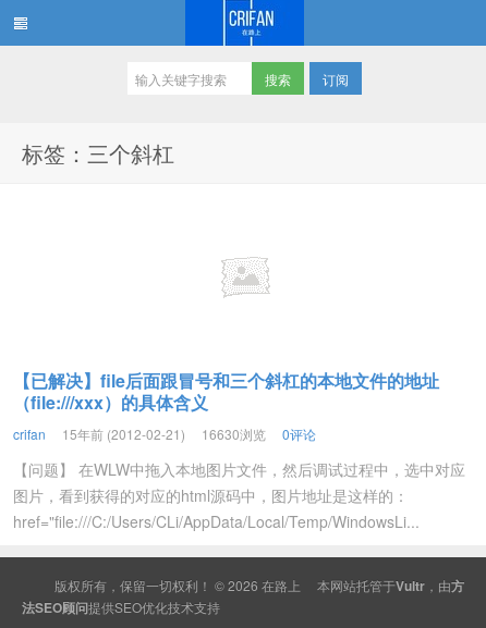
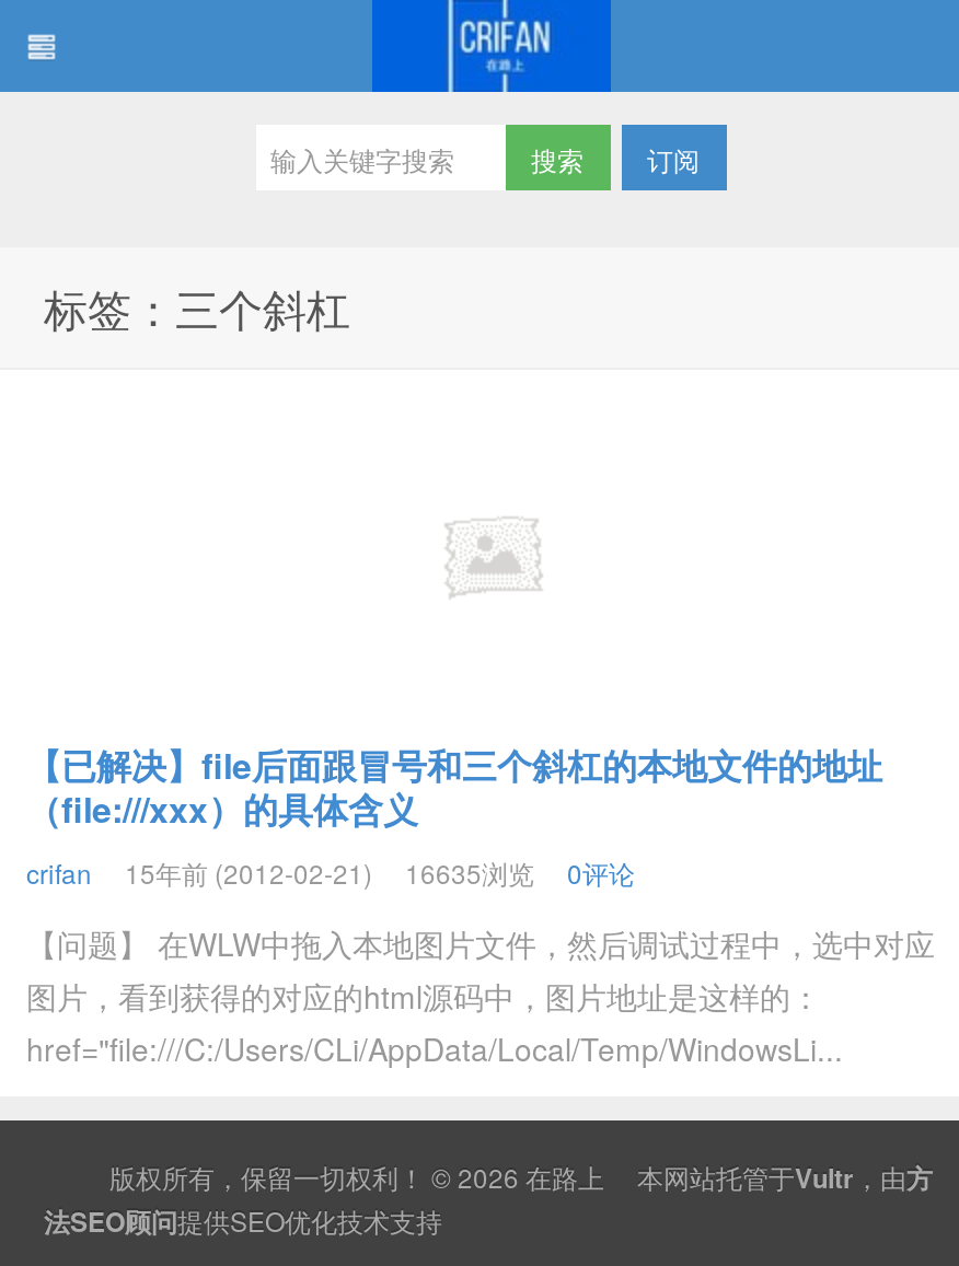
[13,424,316,443] crifan 15年前 (2012-02-21) 16630浏览 0评论 -> [26,853,635,891] crifan 15年前 (2012-02-21) 16635浏览 0评论

